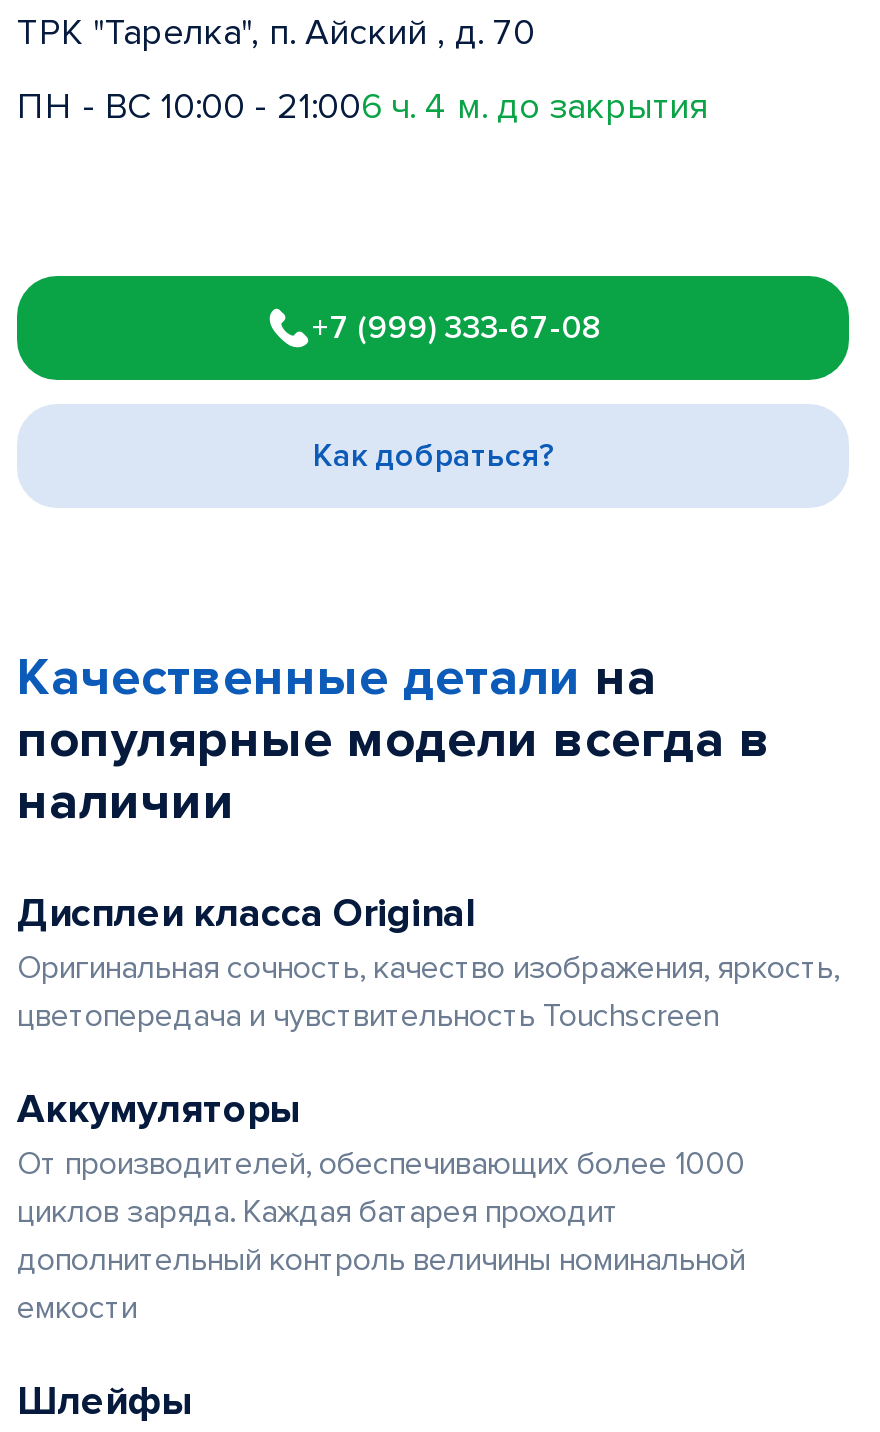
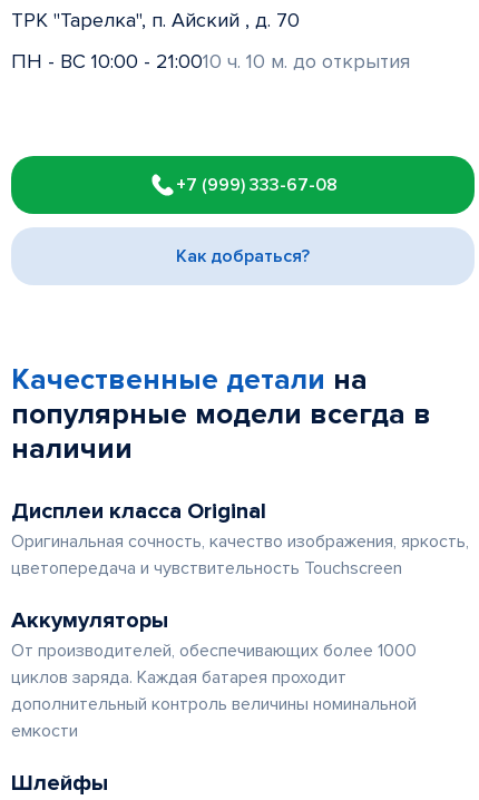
[17,84,707,128] ПН - ВС 10:00 - 21:006 ч. 4 м. до закрытия -> [11,49,410,74] ПН - ВС 10:00 - 21:0010 ч. 10 м. до открытия

